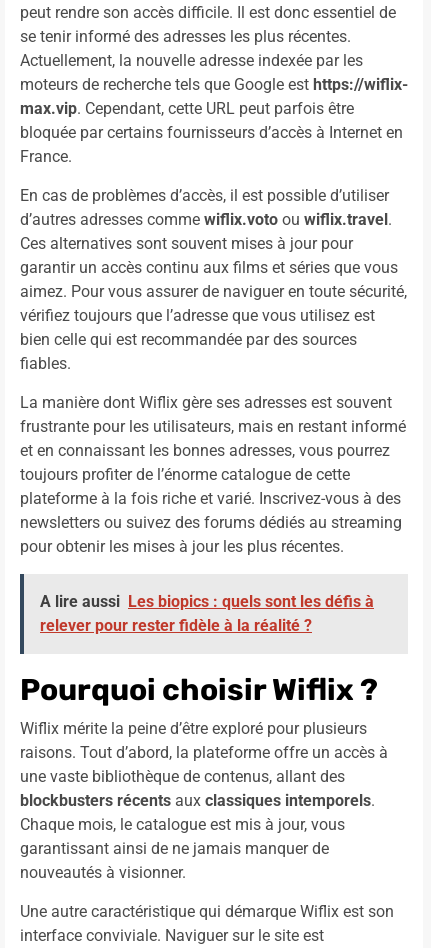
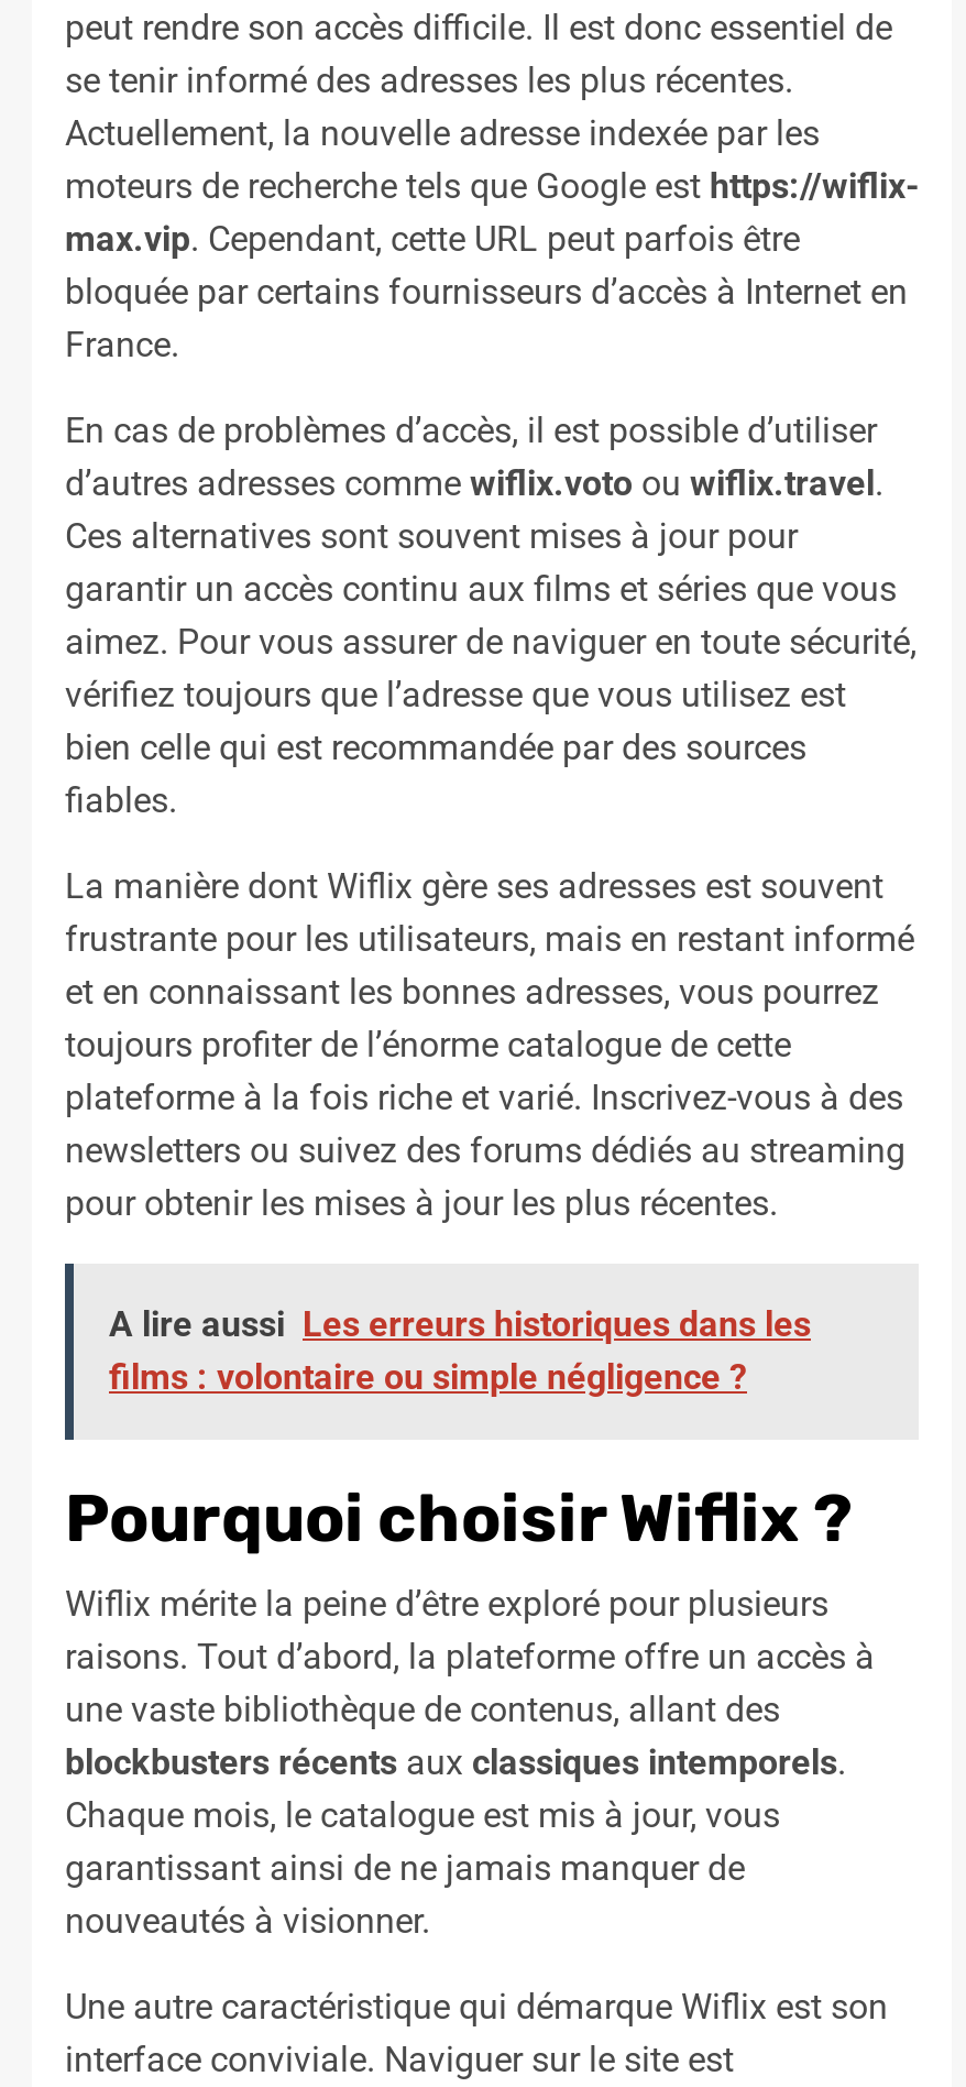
[40,592,374,635] A lire aussi Les biopics : quels sont les défis à | relever pour rester fidèle à la réalité ? -> [109,1304,811,1398] A lire aussi Les erreurs historiques dans les | films : volontaire ou simple négligence ?

